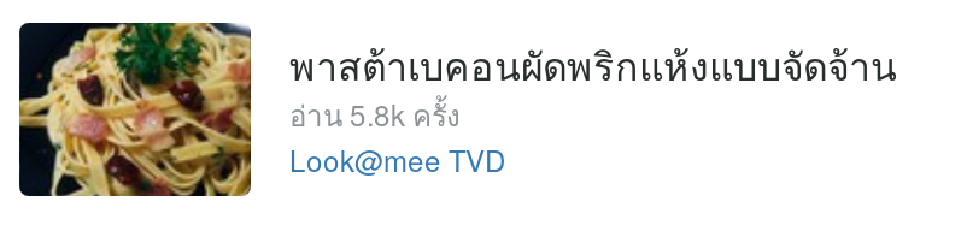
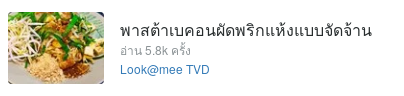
[17,20,253,199] [image] -> [7,11,105,84] [image]

